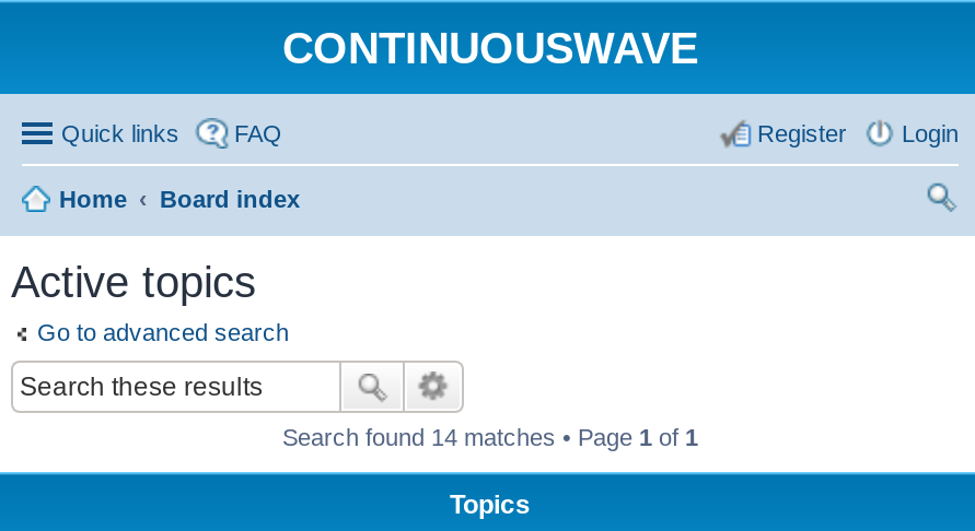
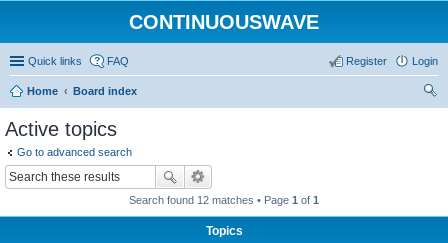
[282,423,698,449] Search found 14 matches • Page 1 of 1 -> [129,193,319,205] Search found 12 matches • Page 1 of 1

